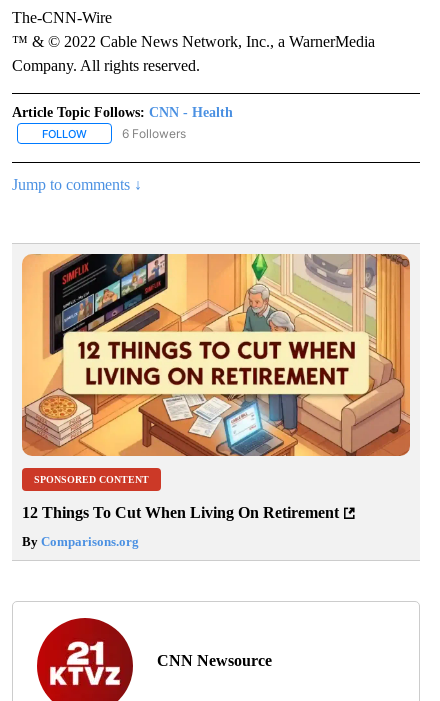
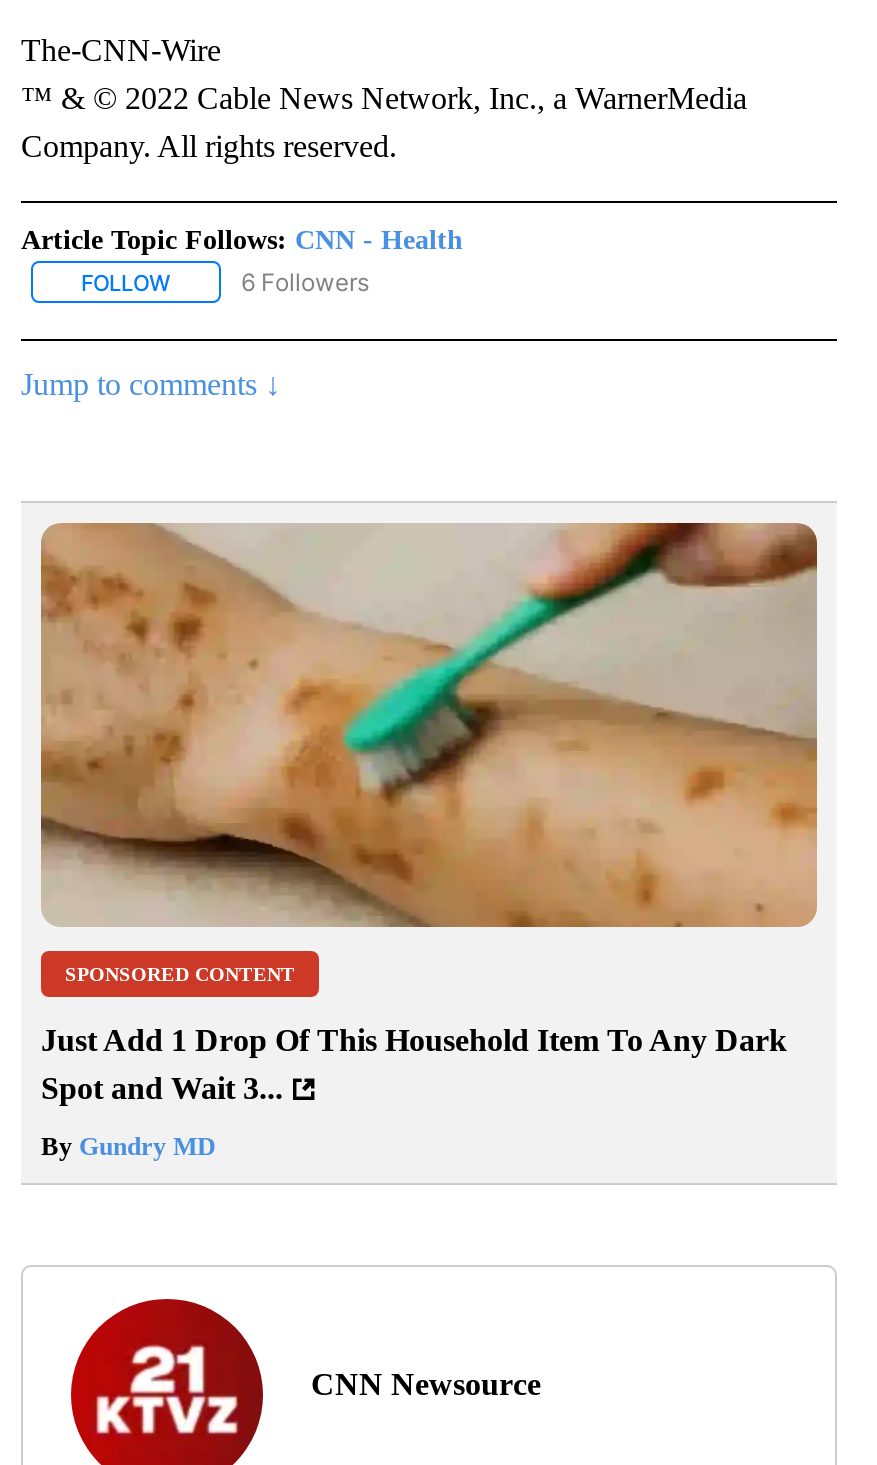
[22,253,411,456] [image] -> [39,523,819,927] [image]
[22,504,339,521] 12 Things To Cut When Living On Retirement -> [41,1024,787,1106] Just Add 1 Drop Of This Household Item To Any Dark | Spot and Wait 3...
[22,534,139,549] By Comparisons.org -> [41,1132,215,1162] By Gundry MD

